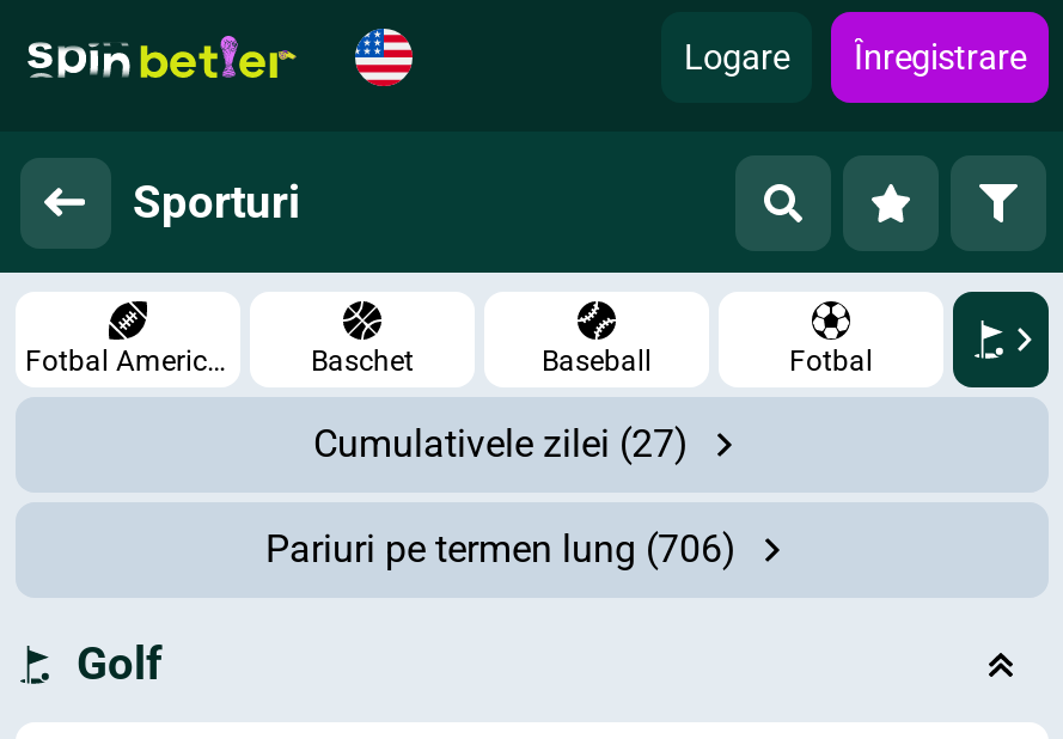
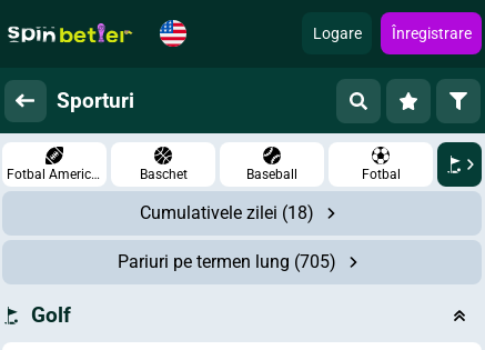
[313,421,689,466] Cumulativele zilei (27) -> [140,202,315,223] Cumulativele zilei (18)
[265,526,737,572] Pariuri pe termen lung (706) -> [118,251,337,272] Pariuri pe termen lung (705)

